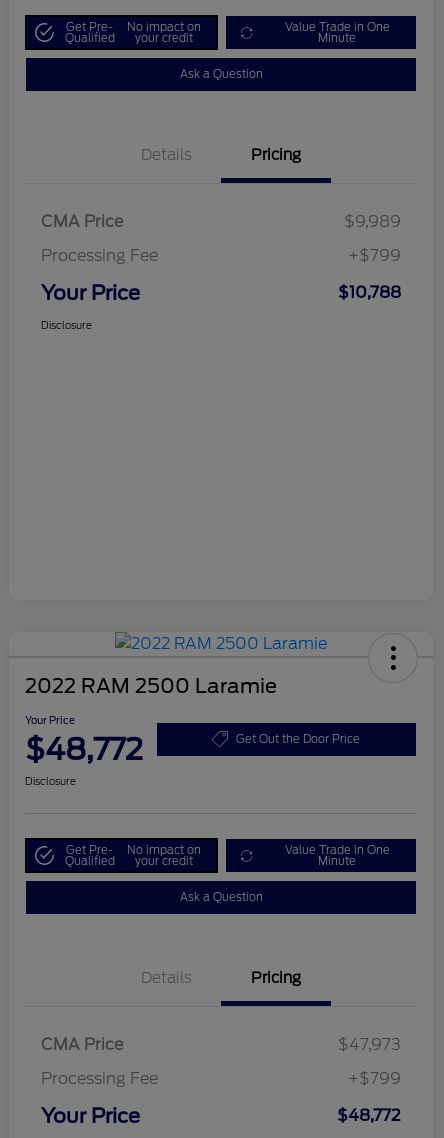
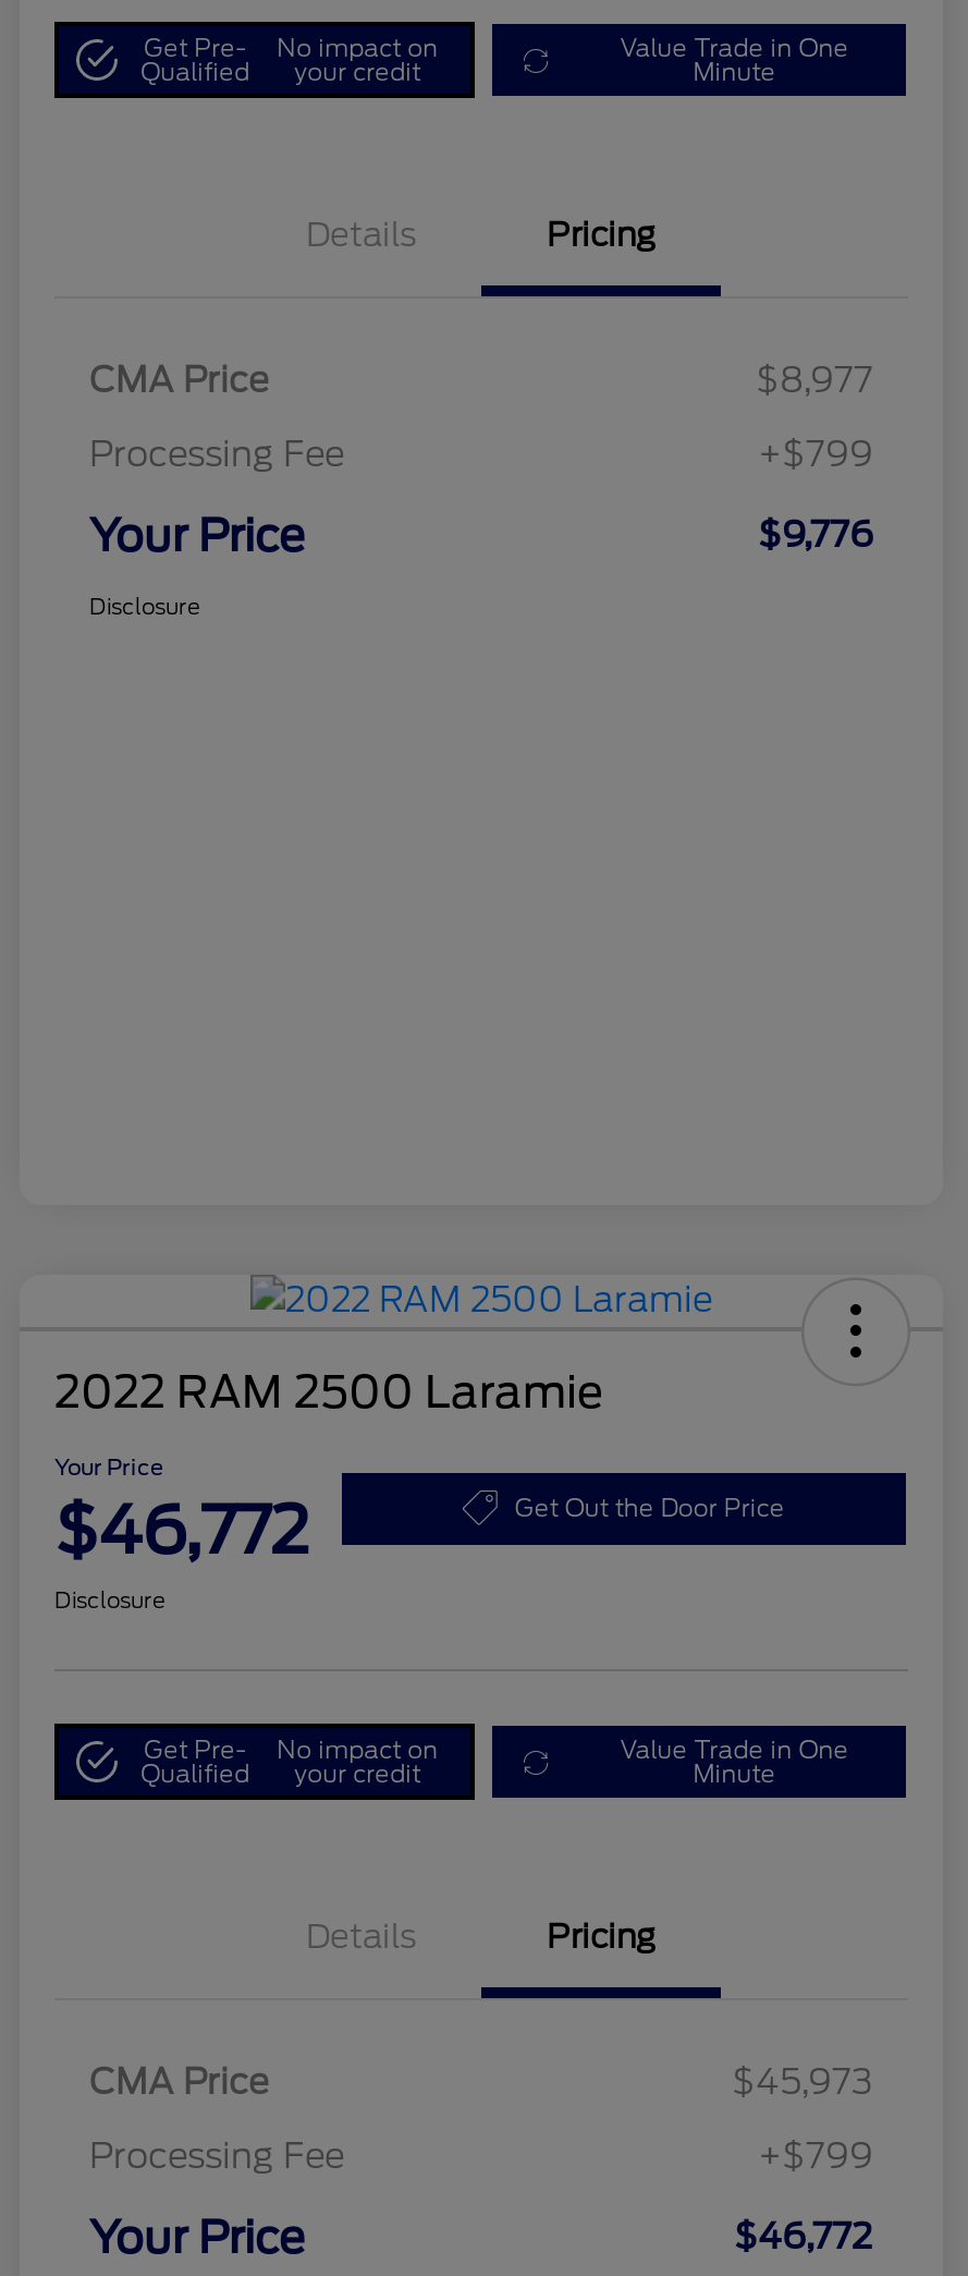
[179,67,262,81] Ask a Question -> none
[344,212,401,231] $9,989 -> [756,360,873,401] $8,977
[338,283,401,302] $10,788 -> [758,515,873,556] $9,776
[25,731,143,767] $48,772 -> [54,1491,309,1569] $46,772
[179,890,262,904] Ask a Question -> none
[338,1035,401,1054] $47,973 -> [732,2062,873,2103] $45,973
[337,1106,401,1125] $48,772 -> [734,2217,873,2258] $46,772

